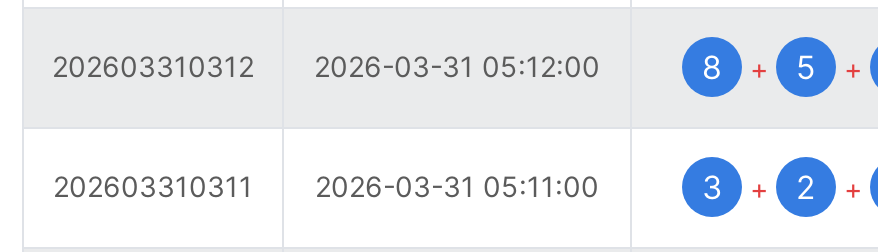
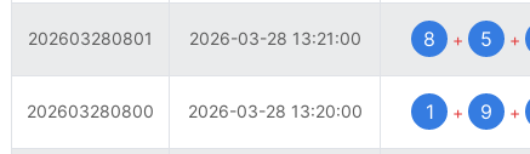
[52,49,254,83] 202603310312 -> [28,28,153,49] 202603280801
[314,49,600,83] 2026-03-31 05:12:00 -> [189,28,361,49] 2026-03-28 13:21:00
[53,169,253,203] 202603310311 -> [27,101,154,121] 202603280800
[315,169,599,203] 2026-03-31 05:11:00 -> [187,101,362,121] 2026-03-28 13:20:00
[702,167,722,207] 3 -> [425,99,434,124] 1
[796,167,816,207] 2 -> [480,99,492,124] 9

